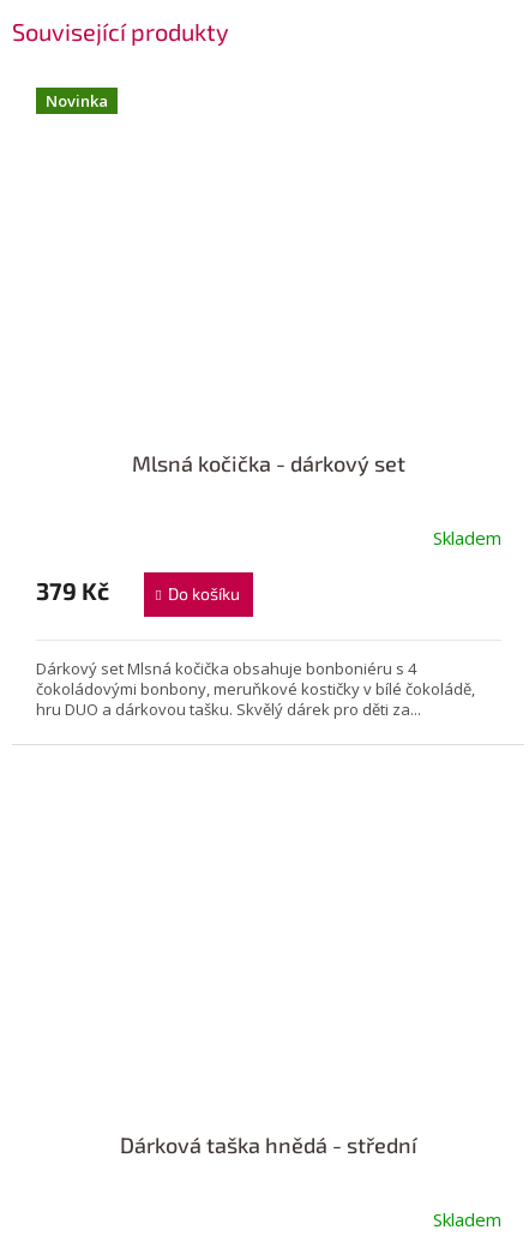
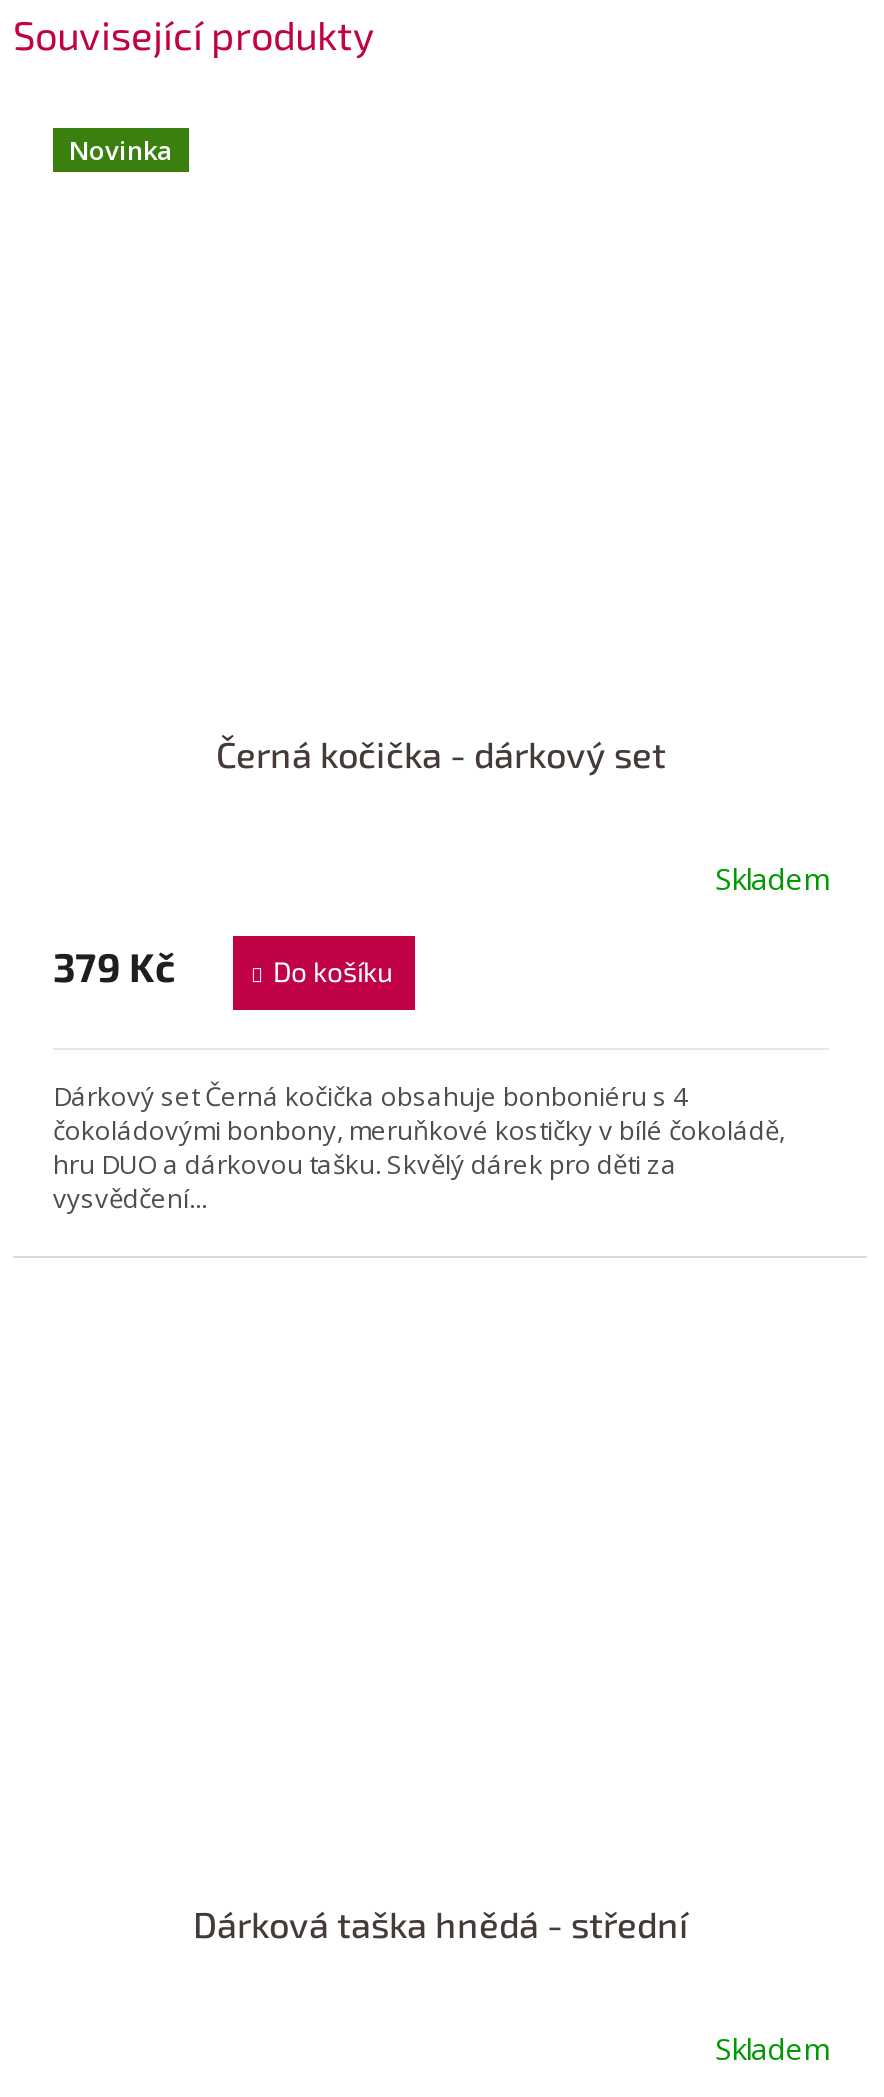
[132,451,405,477] Mlsná kočička - dárkový set -> [216,733,666,777] Černá kočička - dárkový set
[36,658,416,680] Dárkový set Mlsná kočička obsahuje bonboniéru s 4 -> [53,1079,687,1115] Dárkový set Černá kočička obsahuje bonboniéru s 4
[36,699,421,721] hru DUO a dárkovou tašku. Skvělý dárek pro děti za... -> [53,1147,677,1217] hru DUO a dárkovou tašku. Skvělý dárek pro děti za | vysvědčení...

